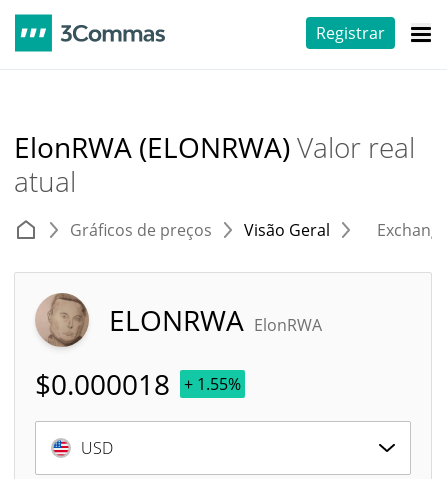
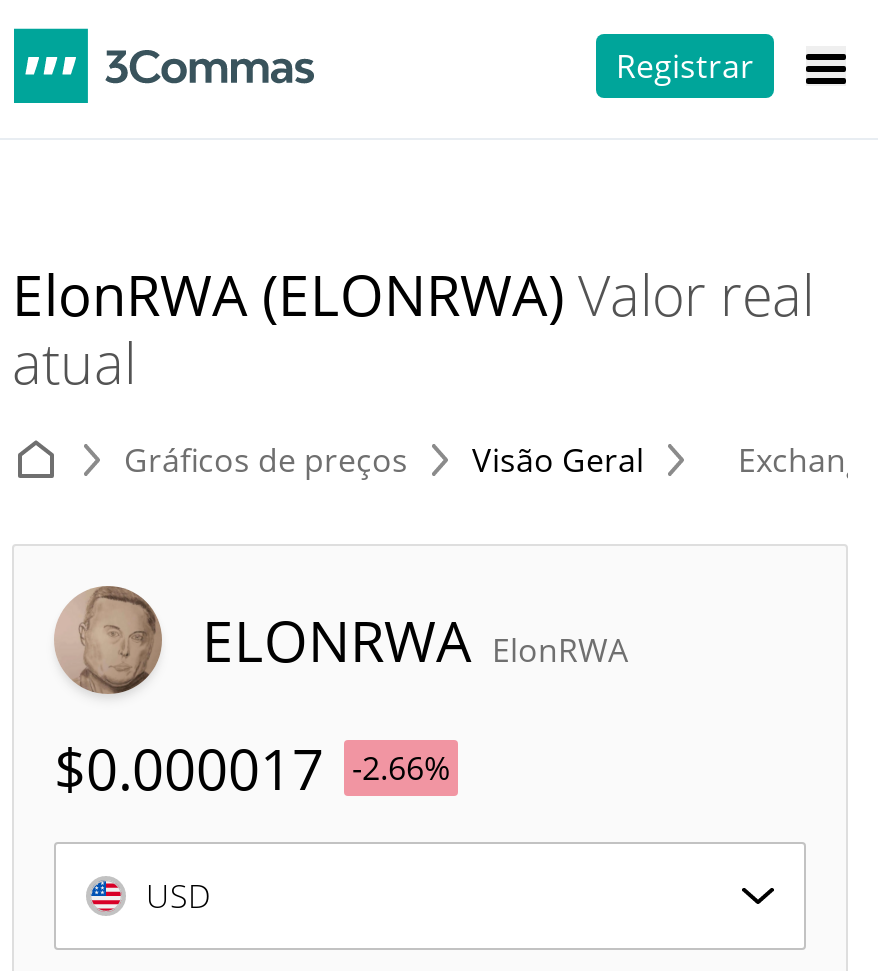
[35,365,241,403] $0.000018 | + 1.55% -> [54,730,450,806] $0.000017 | -2.66%

